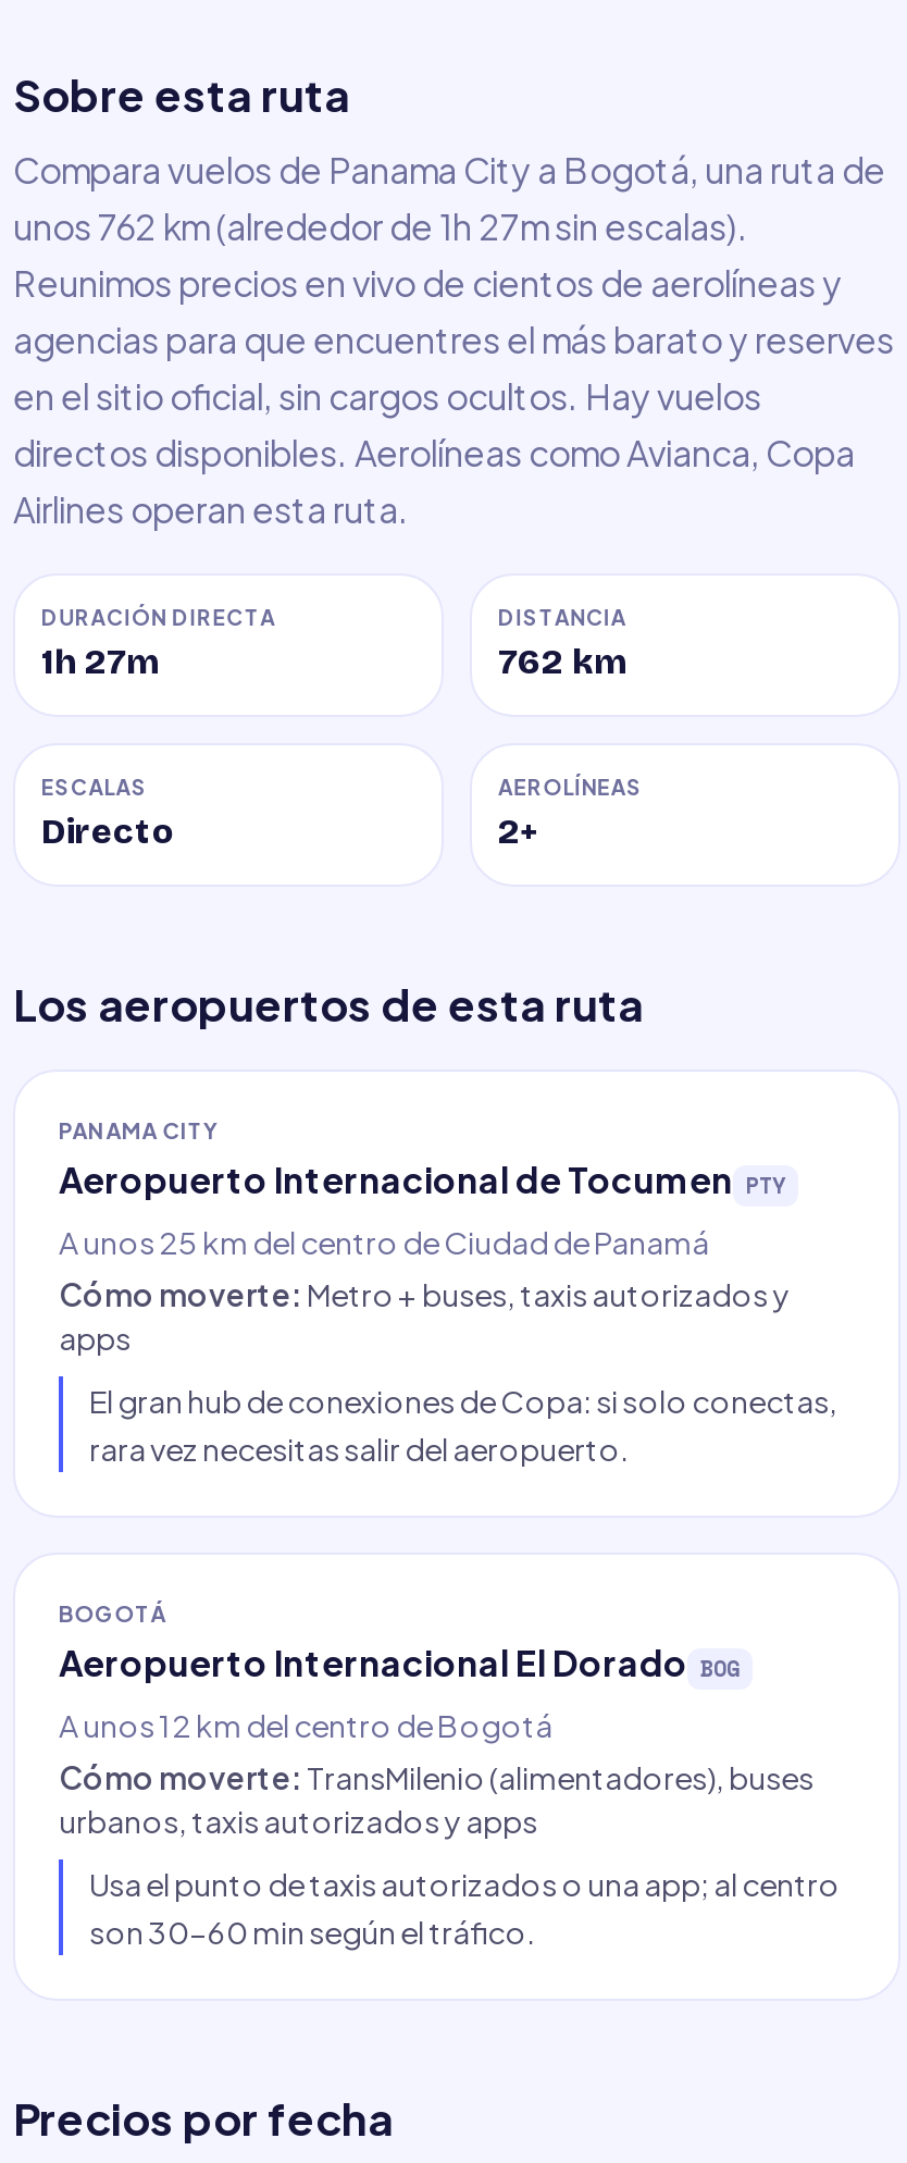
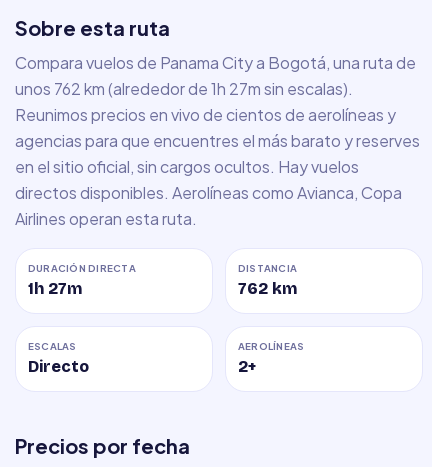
[13,976,837,1468] Los aeropuertos de esta ruta | PANAMA CITY | Aeropuerto Internacional de Tocumen PTY | A unos 25 km del centro de Ciudad de Panamá | Cómo moverte: Metro + buses, taxis autorizados y | apps | El gran hub de conexiones de Copa: si solo conectas, | rara vez necesitas salir del aeropuerto. -> none
[59,1600,840,1951] BOGOTÁ | Aeropuerto Internacional El Dorado BOG | A unos 12 km del centro de Bogotá | Cómo moverte: TransMilenio (alimentadores), buses | urbanos, taxis autorizados y apps | Usa el punto de taxis autorizados o una app; al centro | son 30–60 min según el tráfico. -> none

